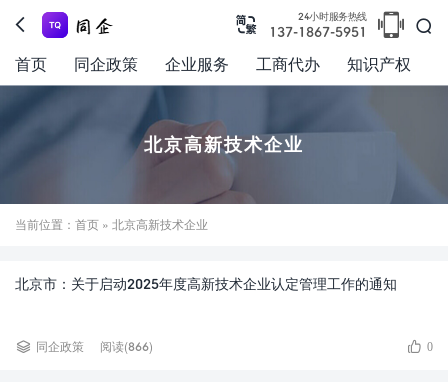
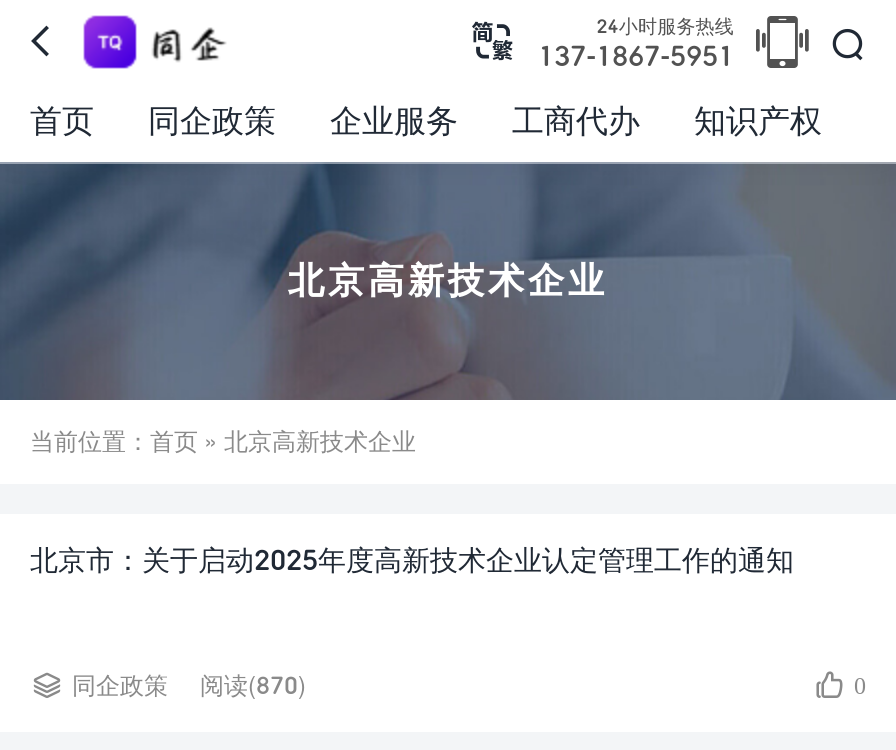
[100,339,153,354] 阅读(866) -> [200,669,306,699] 阅读(870)

